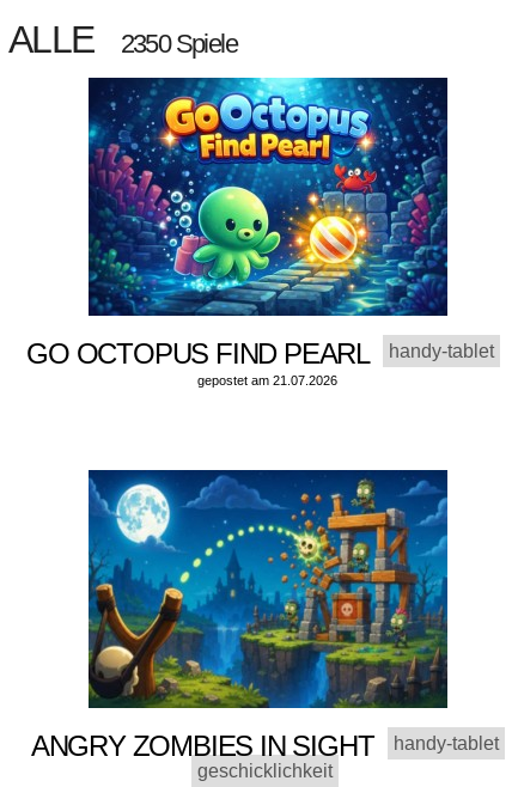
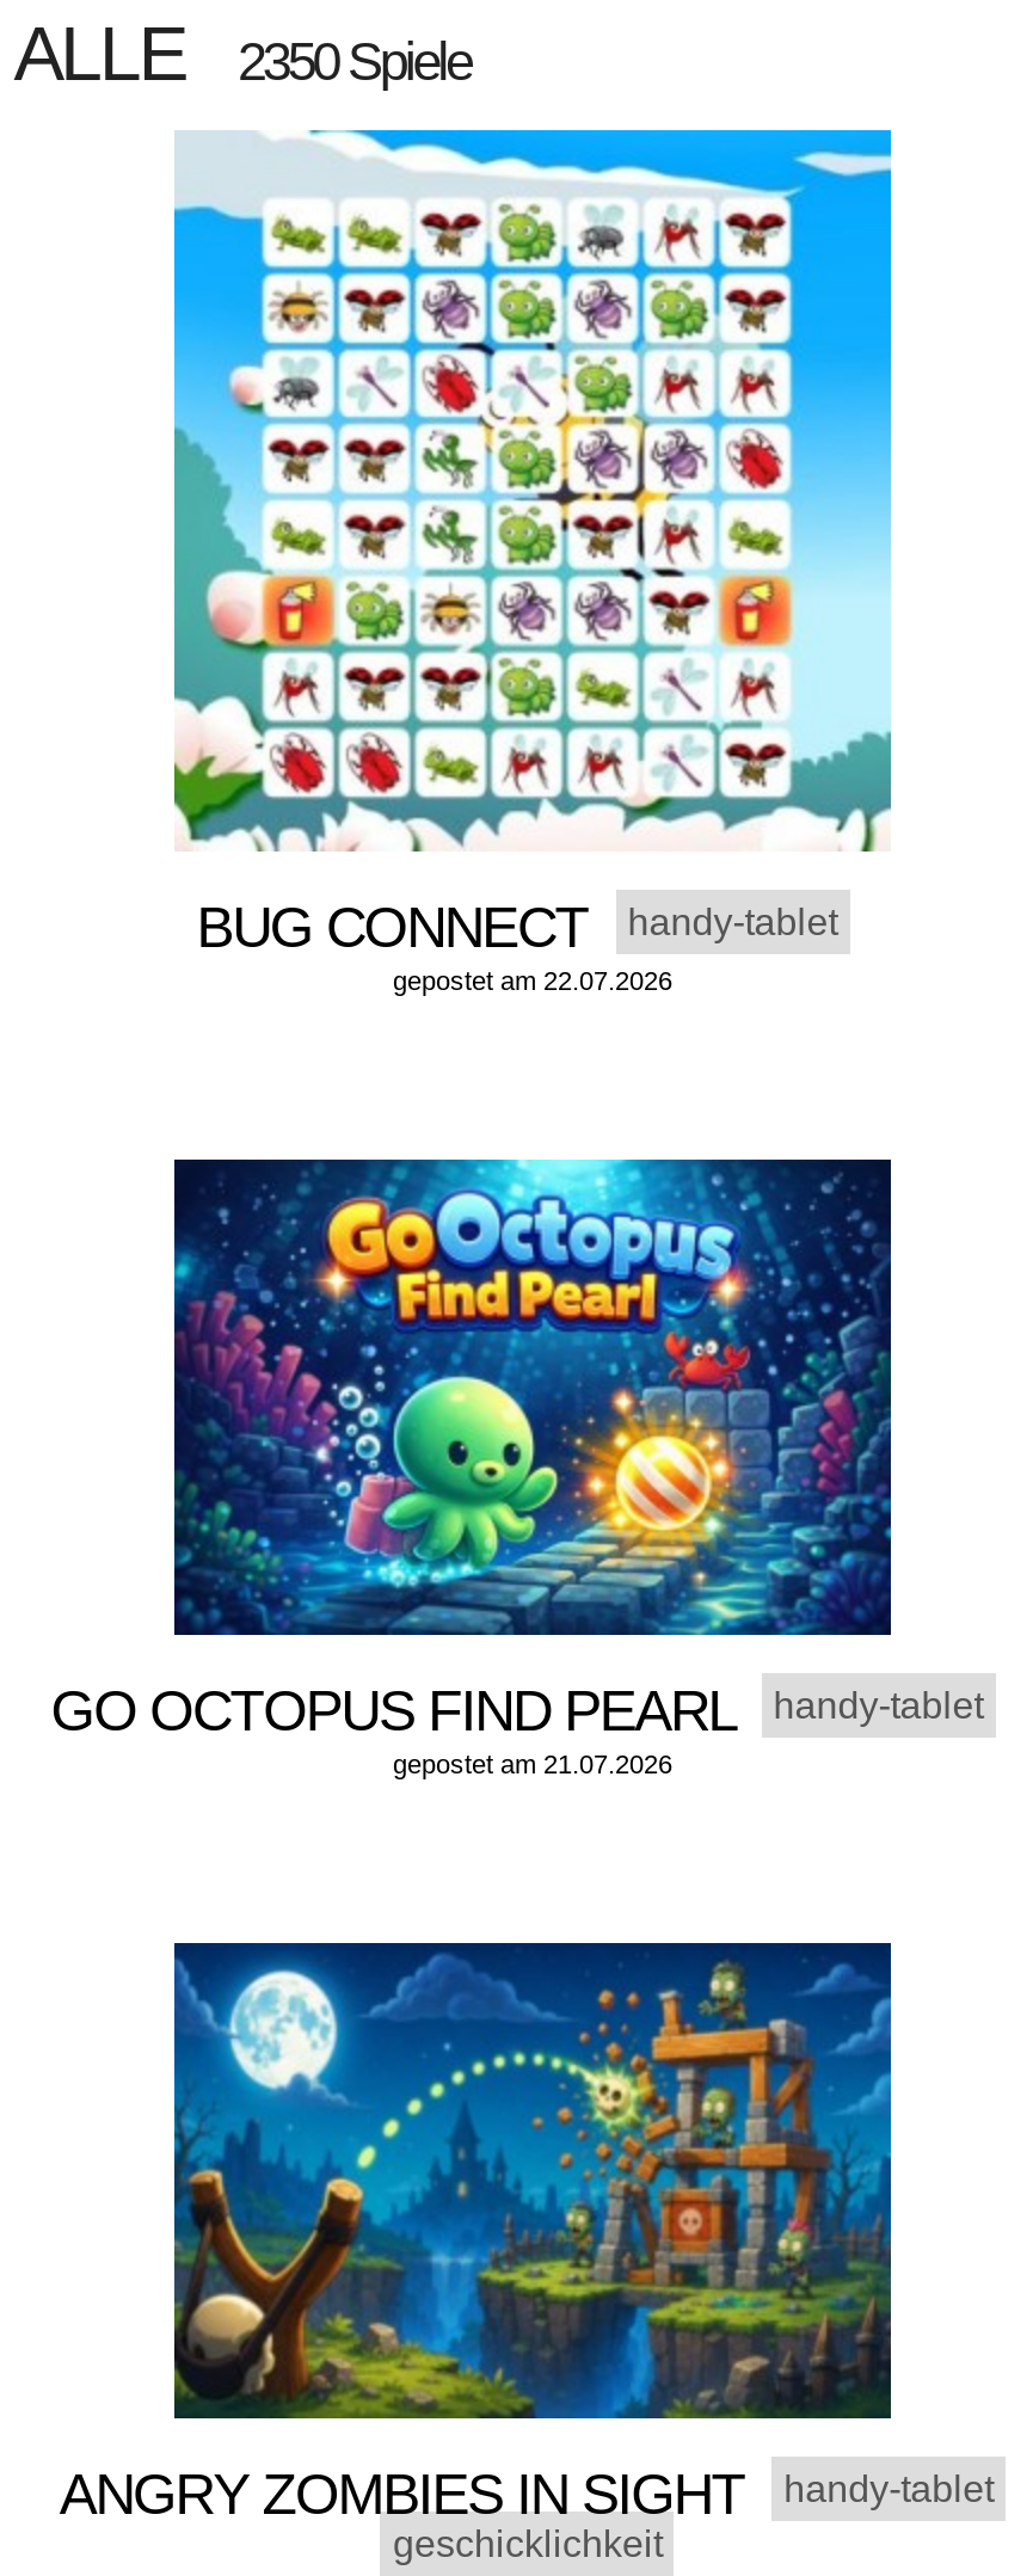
none -> [172,128,893,995] [image] | BUG CONNECT handy-tablet | gepostet am 22.07.2026

